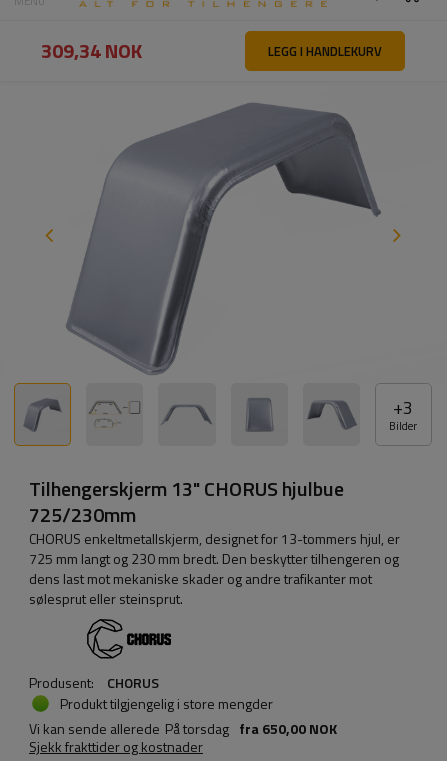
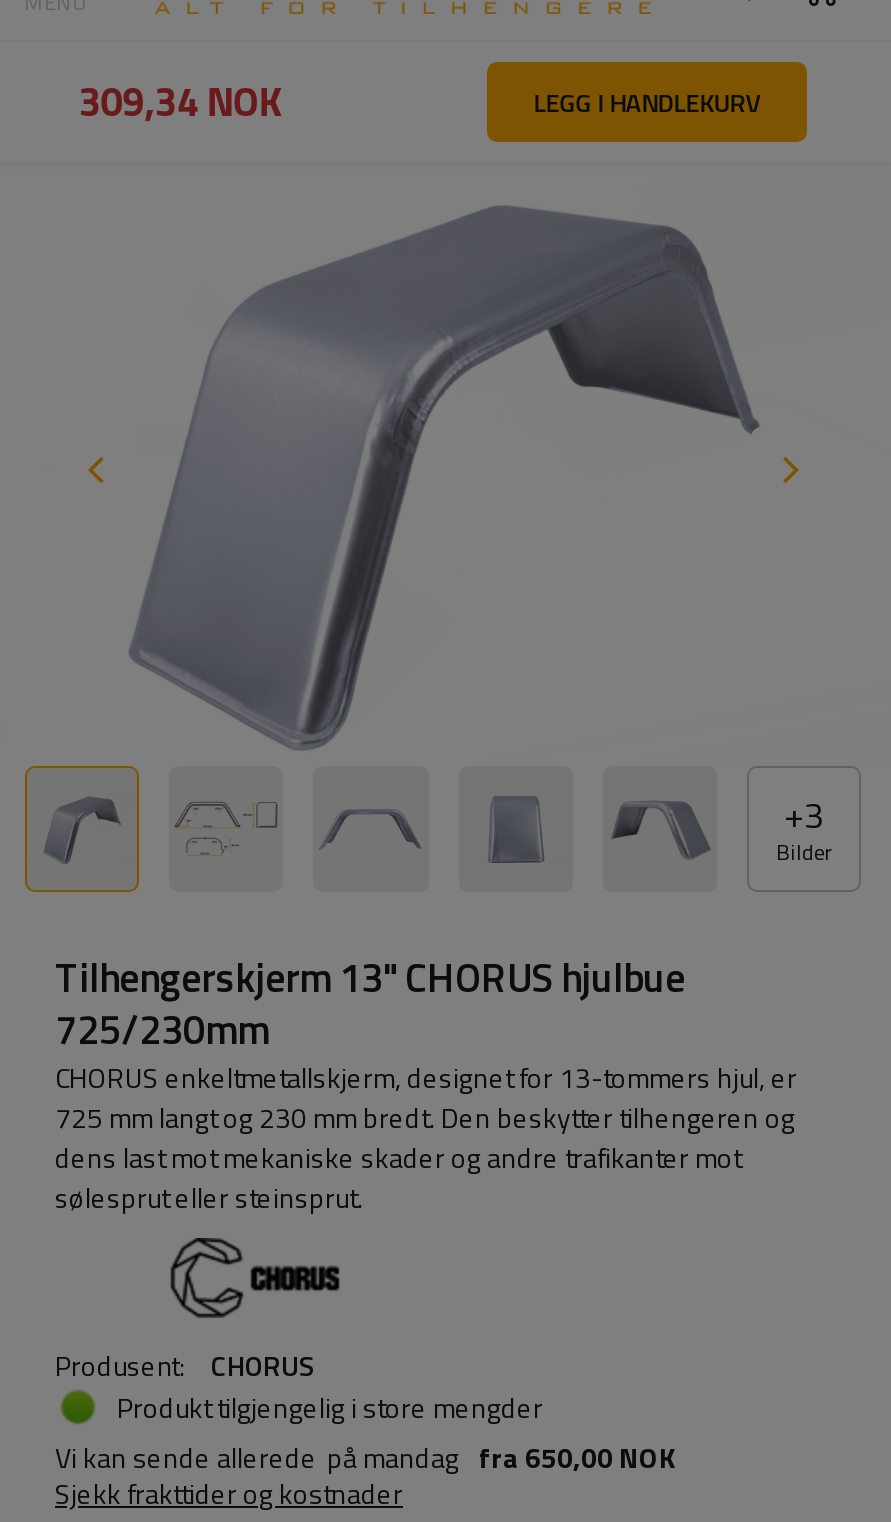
[29,718,337,739] Vi kan sende allerede På torsdag fra 650,00 NOK -> [55,1436,675,1478] Vi kan sende allerede på mandag fra 650,00 NOK

